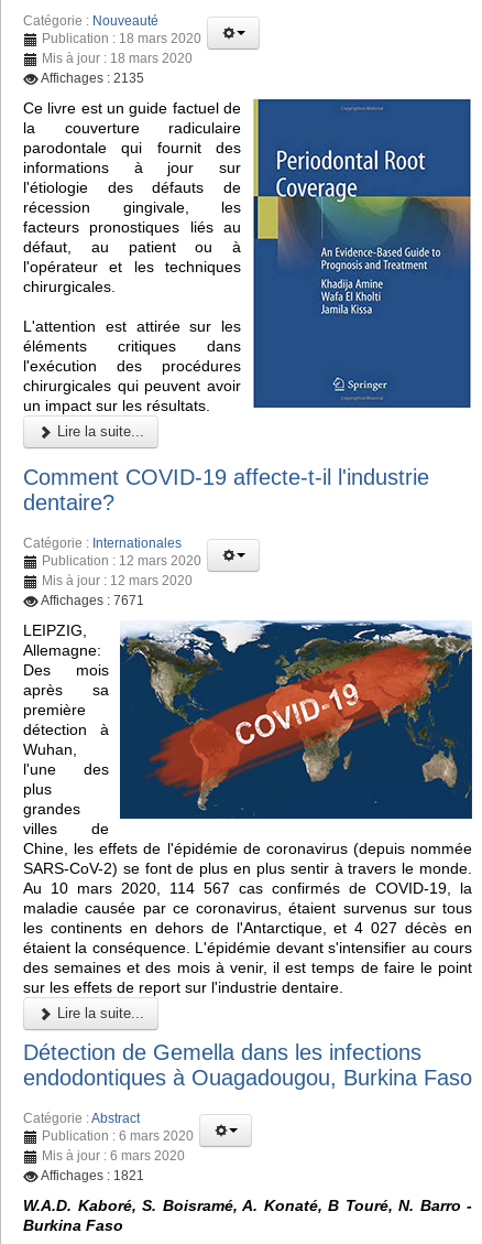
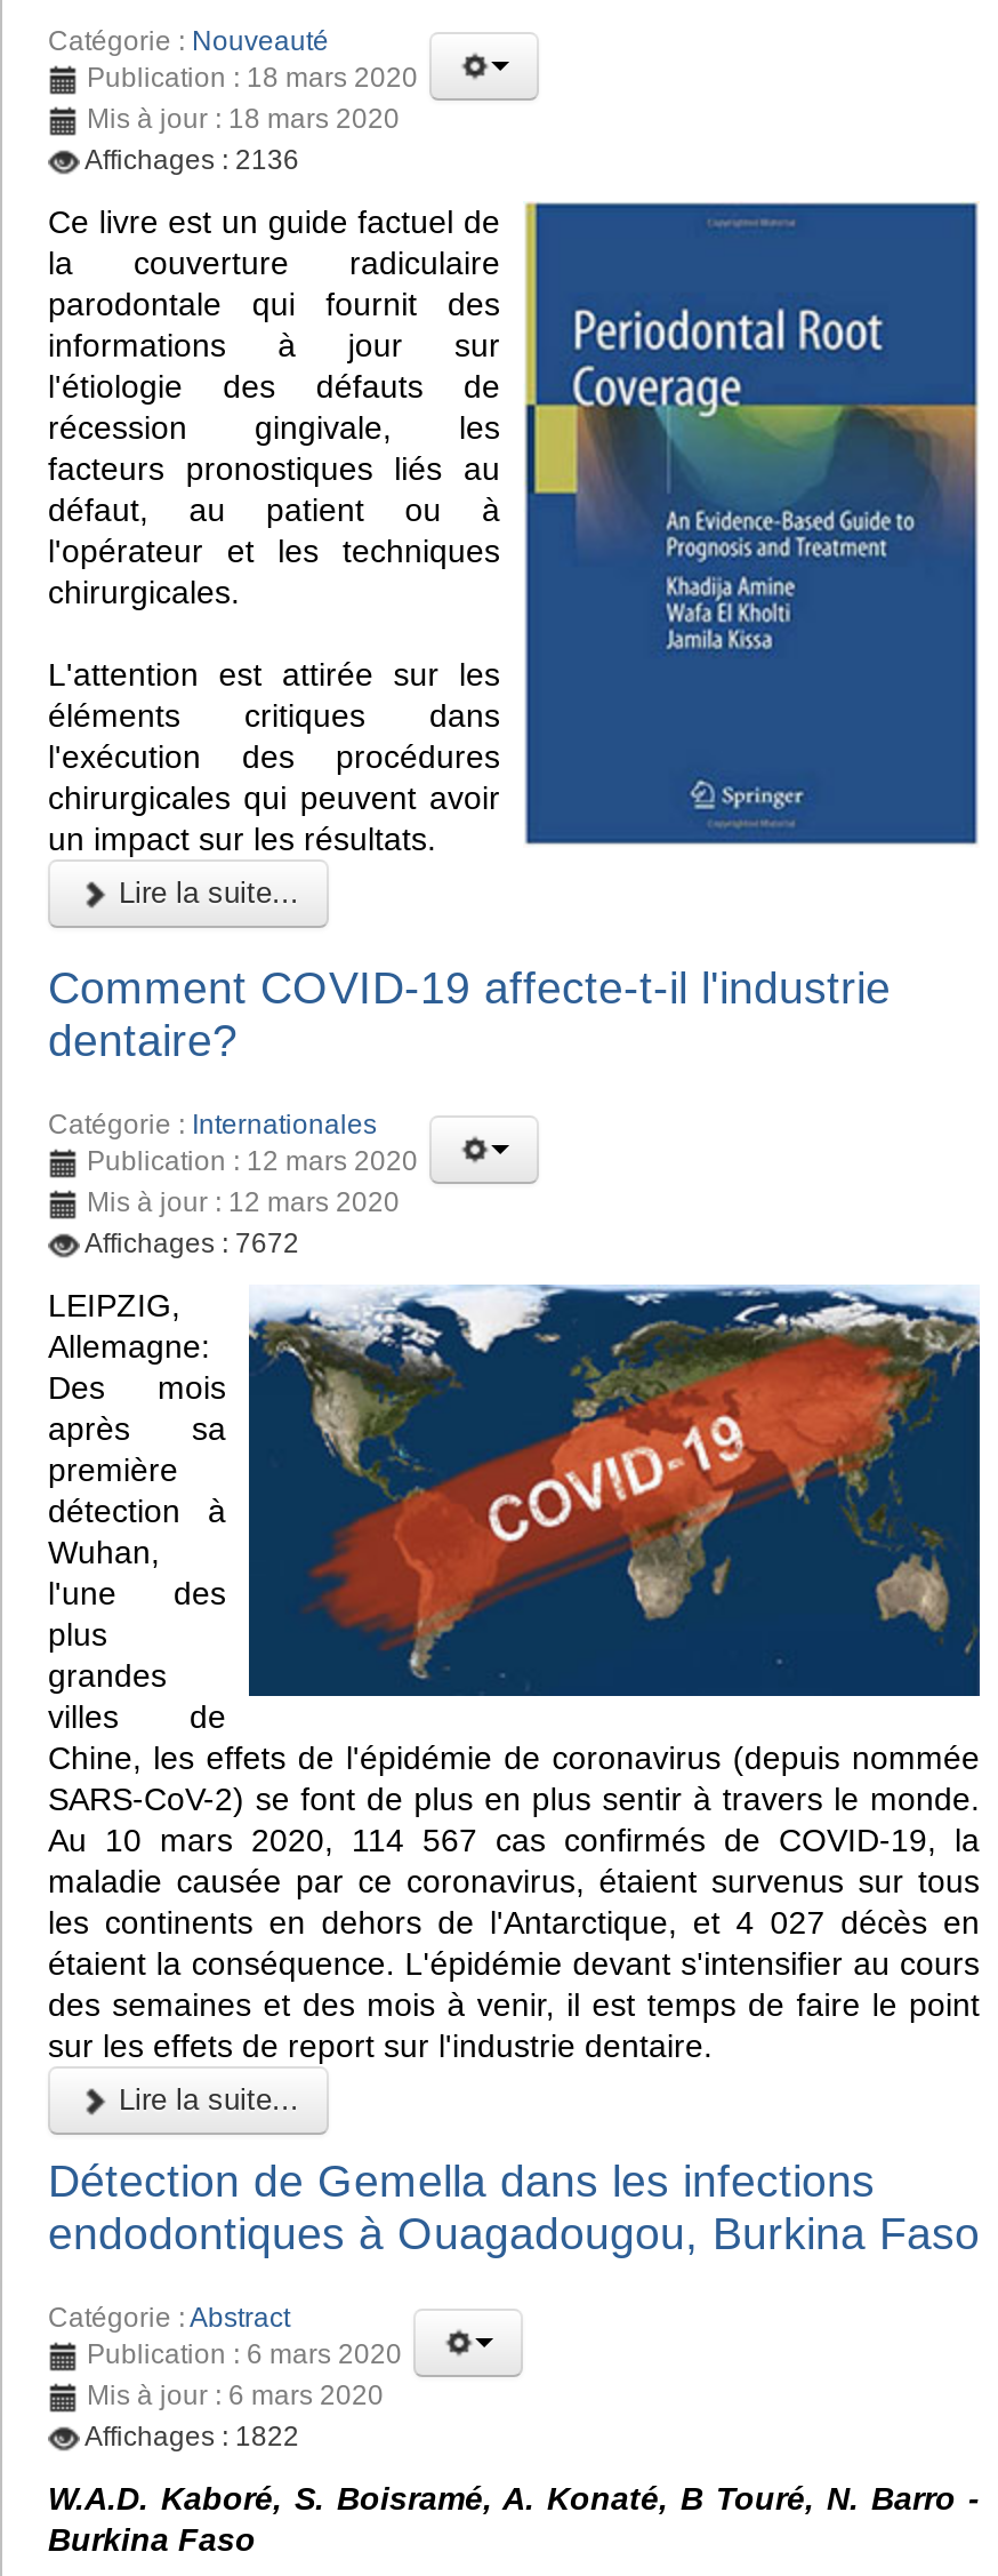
[41,71,144,86] Affichages : 2135 -> [84,144,299,176] Affichages : 2136
[41,592,144,608] Affichages : 7671 -> [84,1227,299,1259] Affichages : 7672
[41,1168,144,1184] Affichages : 1821 -> [84,2421,299,2453] Affichages : 1822

